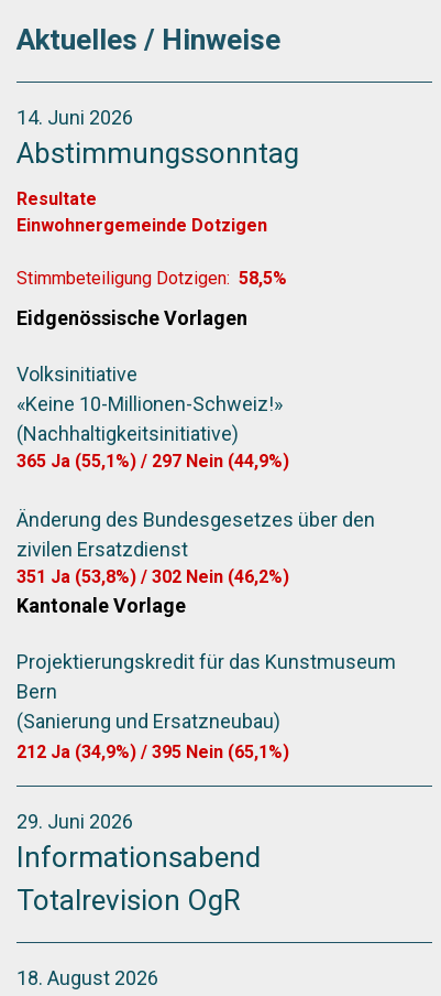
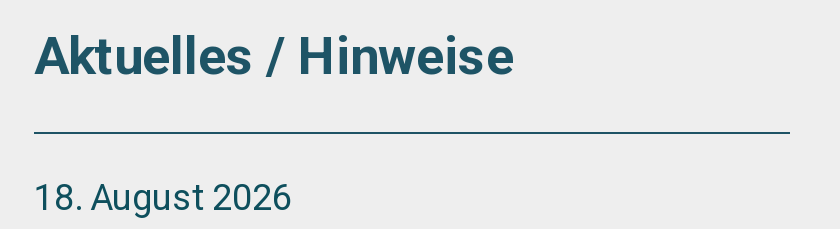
[16,106,396,917] 14. Juni 2026 | Abstimmungssonntag | Resultate | Einwohnergemeinde Dotzigen | Stimmbeteiligung Dotzigen: 58,5% | Eidgenössische Vorlagen | Volksinitiative | «Keine 10-Millionen-Schweiz!» | (Nachhaltigkeitsinitiative) | 365 Ja (55,1%) / 297 Nein (44,9%) | Änderung des Bundesgesetzes über den | zivilen Ersatzdienst | 351 Ja (53,8%) / 302 Nein (46,2%) | Kantonale Vorlage | Projektierungskredit für das Kunstmuseum | Bern | (Sanierung und Ersatzneubau) | 212 Ja (34,9%) / 395 Nein (65,1%) | 29. Juni 2026 | Informationsabend | Totalrevision OgR -> none

